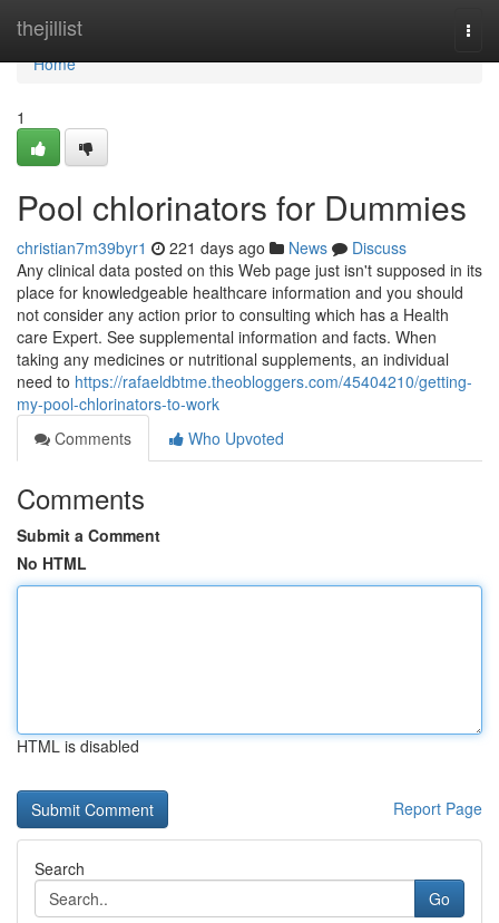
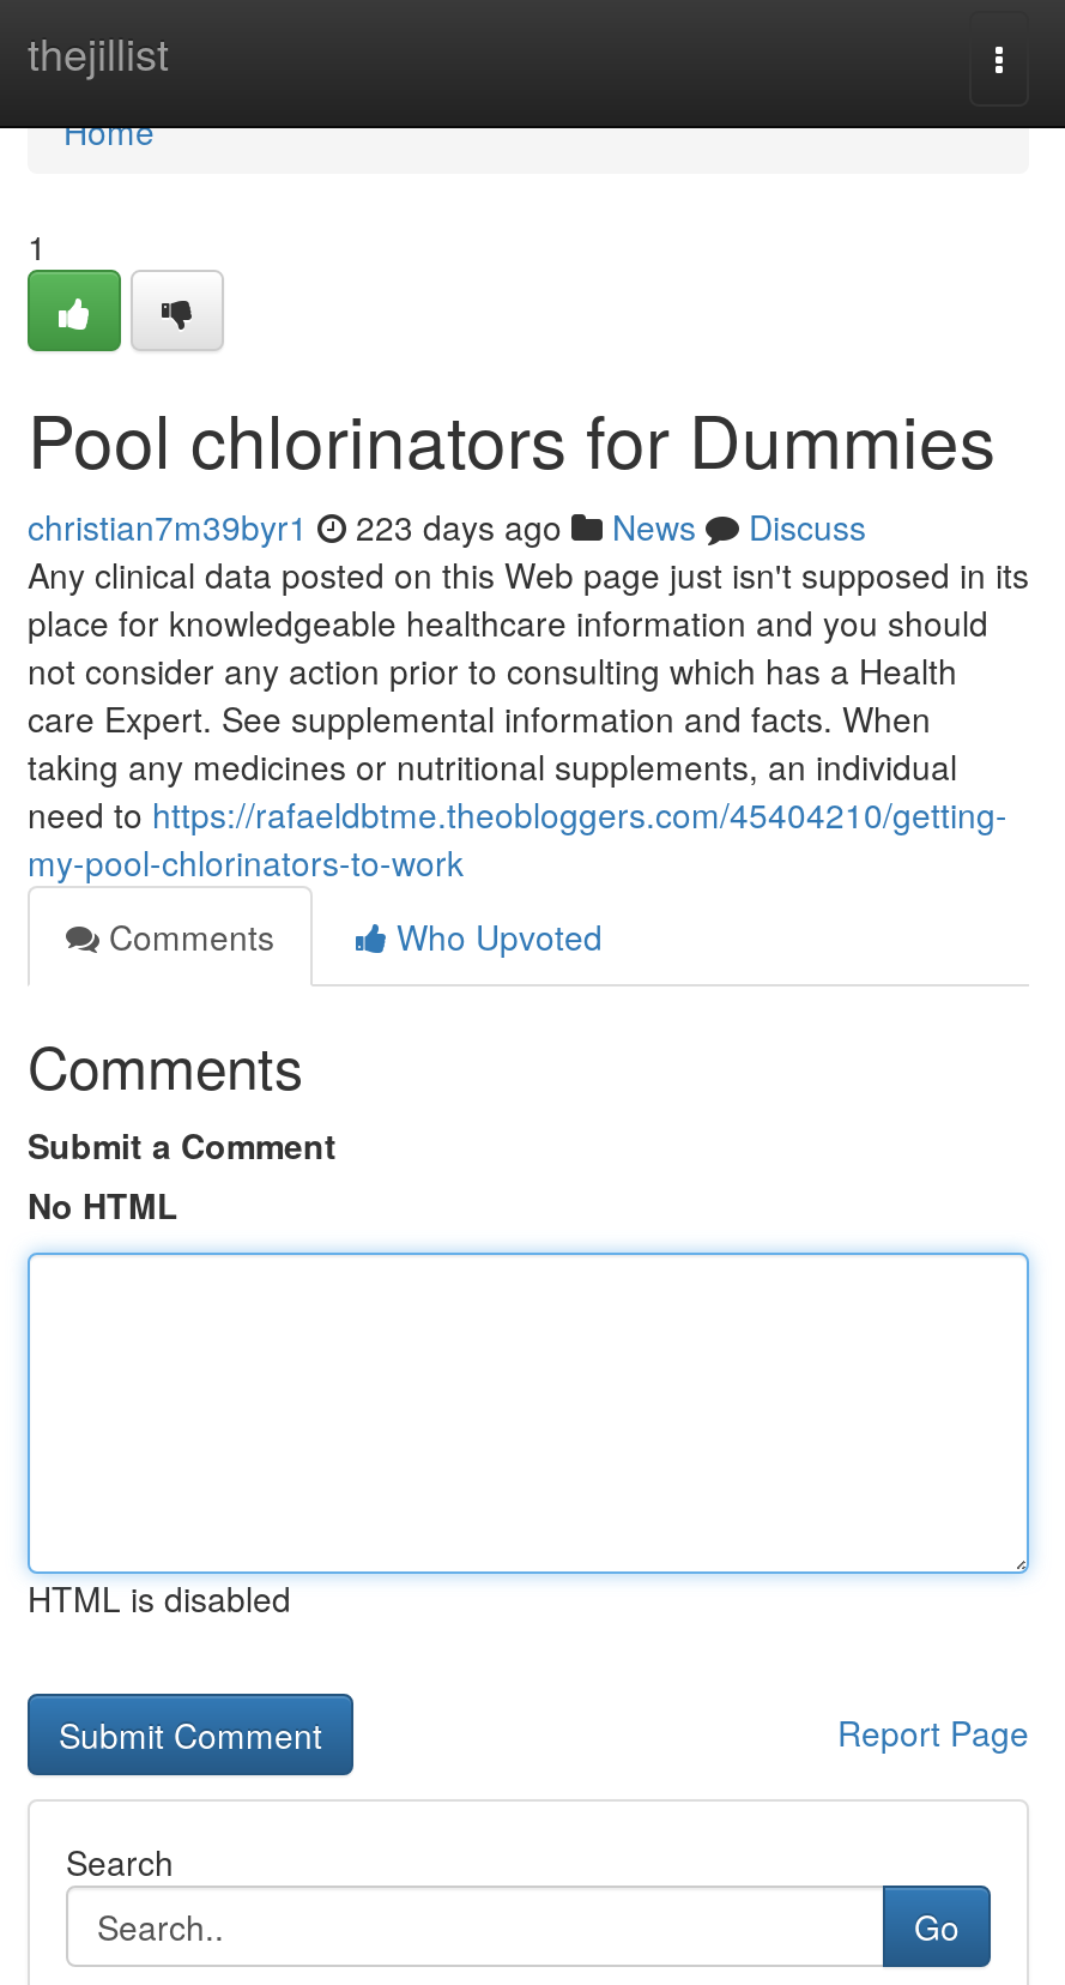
[17,236,407,259] christian7m39byr1 221 days ago News Discuss -> [28,502,866,550] christian7m39byr1 223 days ago News Discuss

